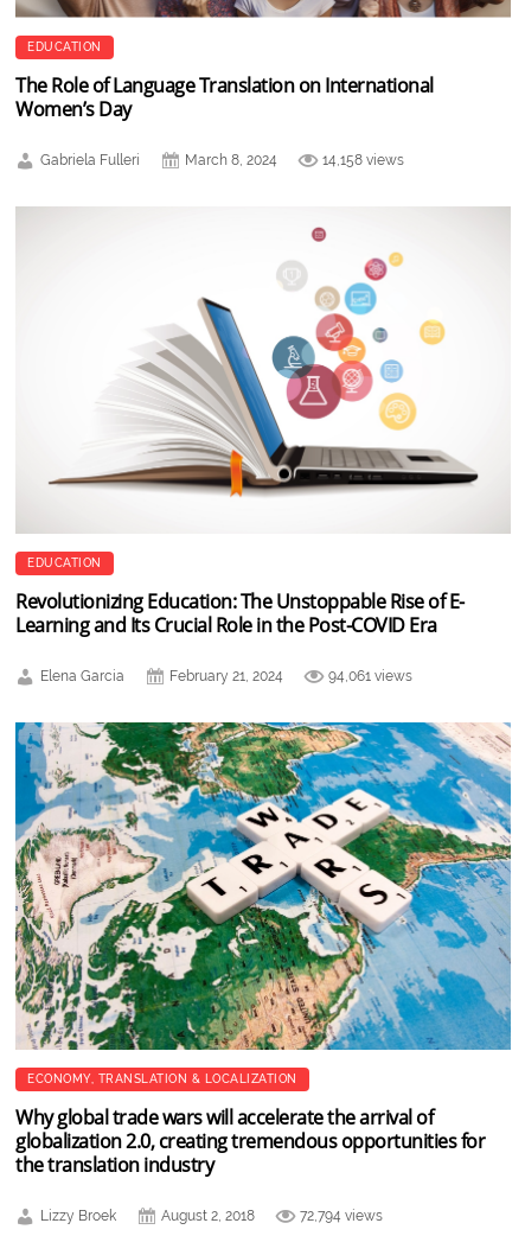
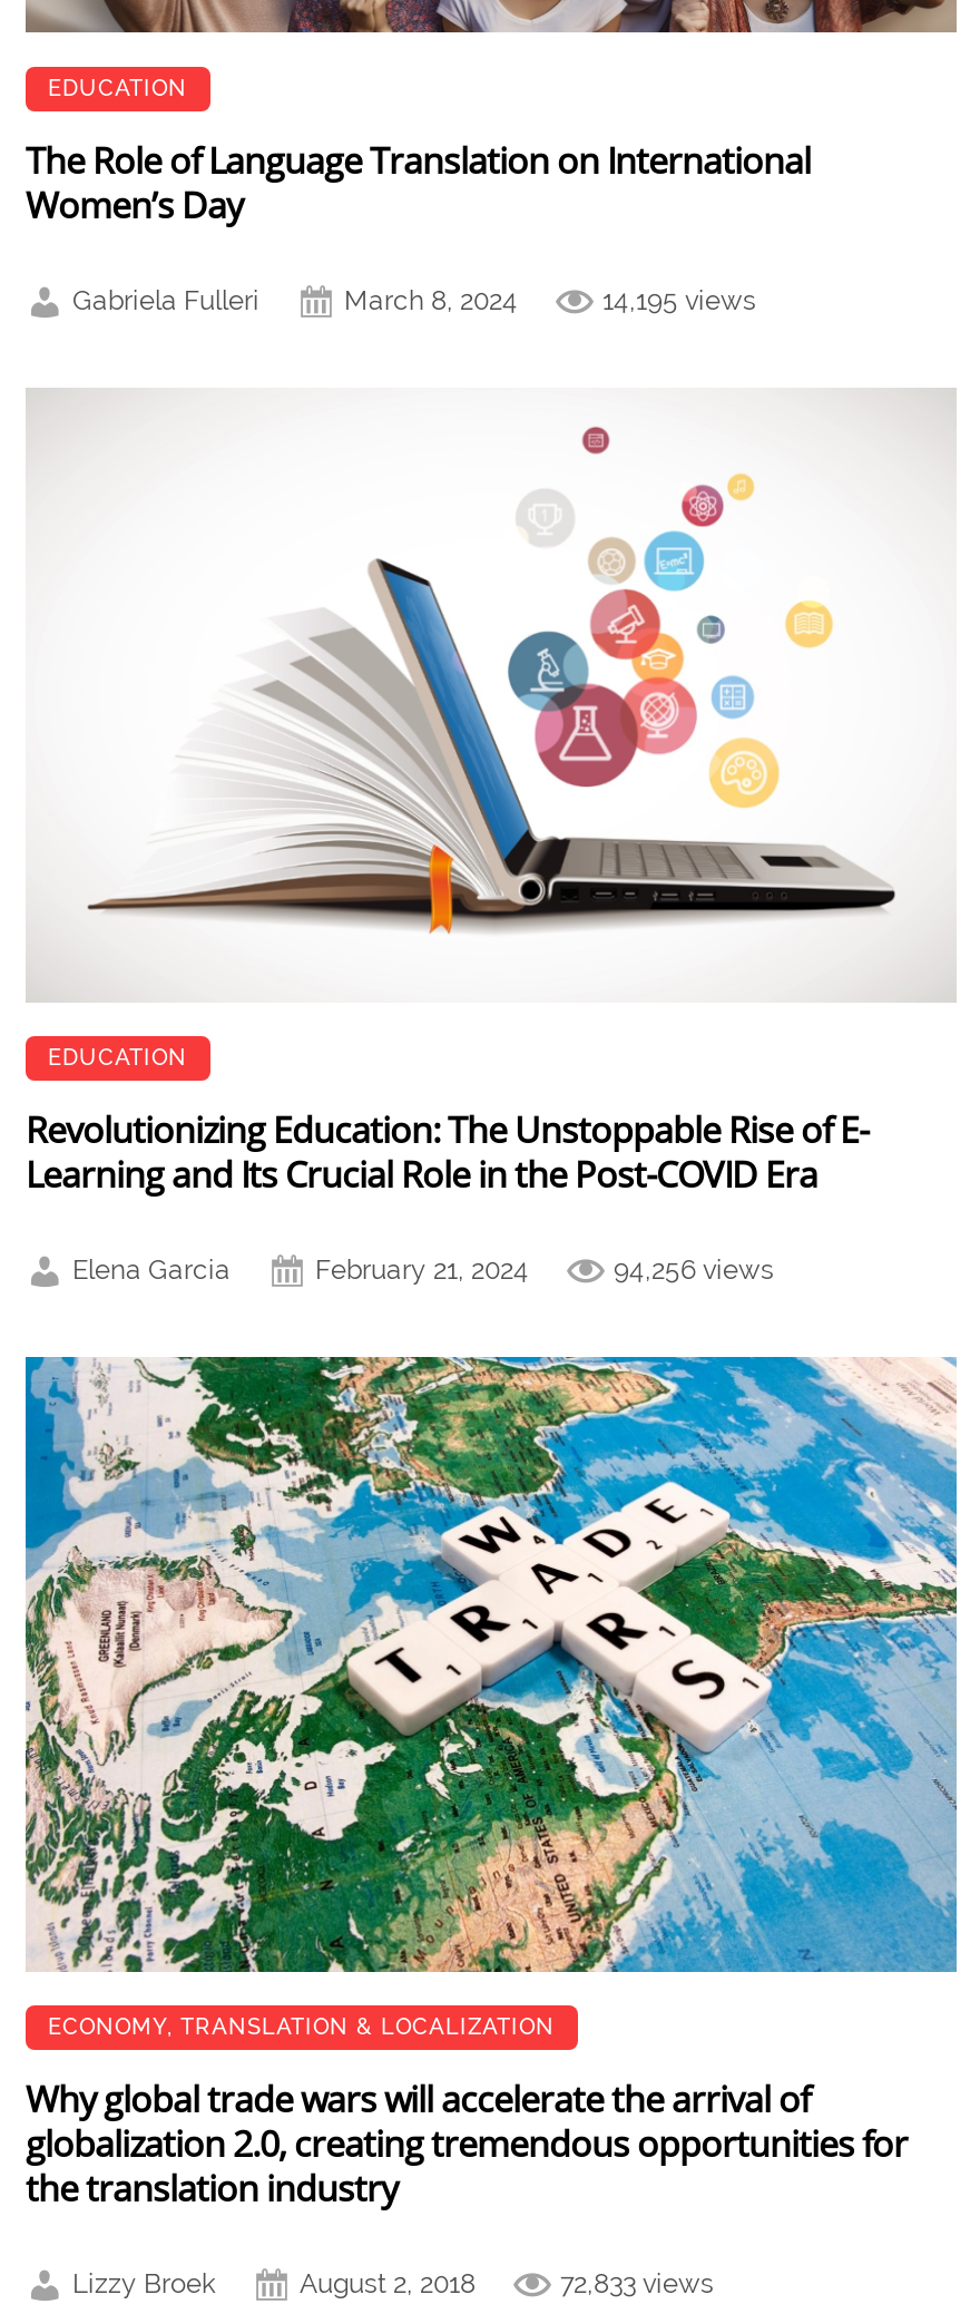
[322,152,404,168] 14,158 views -> [602,285,756,316] 14,195 views
[328,668,412,685] 94,061 views -> [614,1255,774,1286] 94,256 views
[300,1208,383,1225] 72,794 views -> [560,2269,714,2300] 72,833 views

